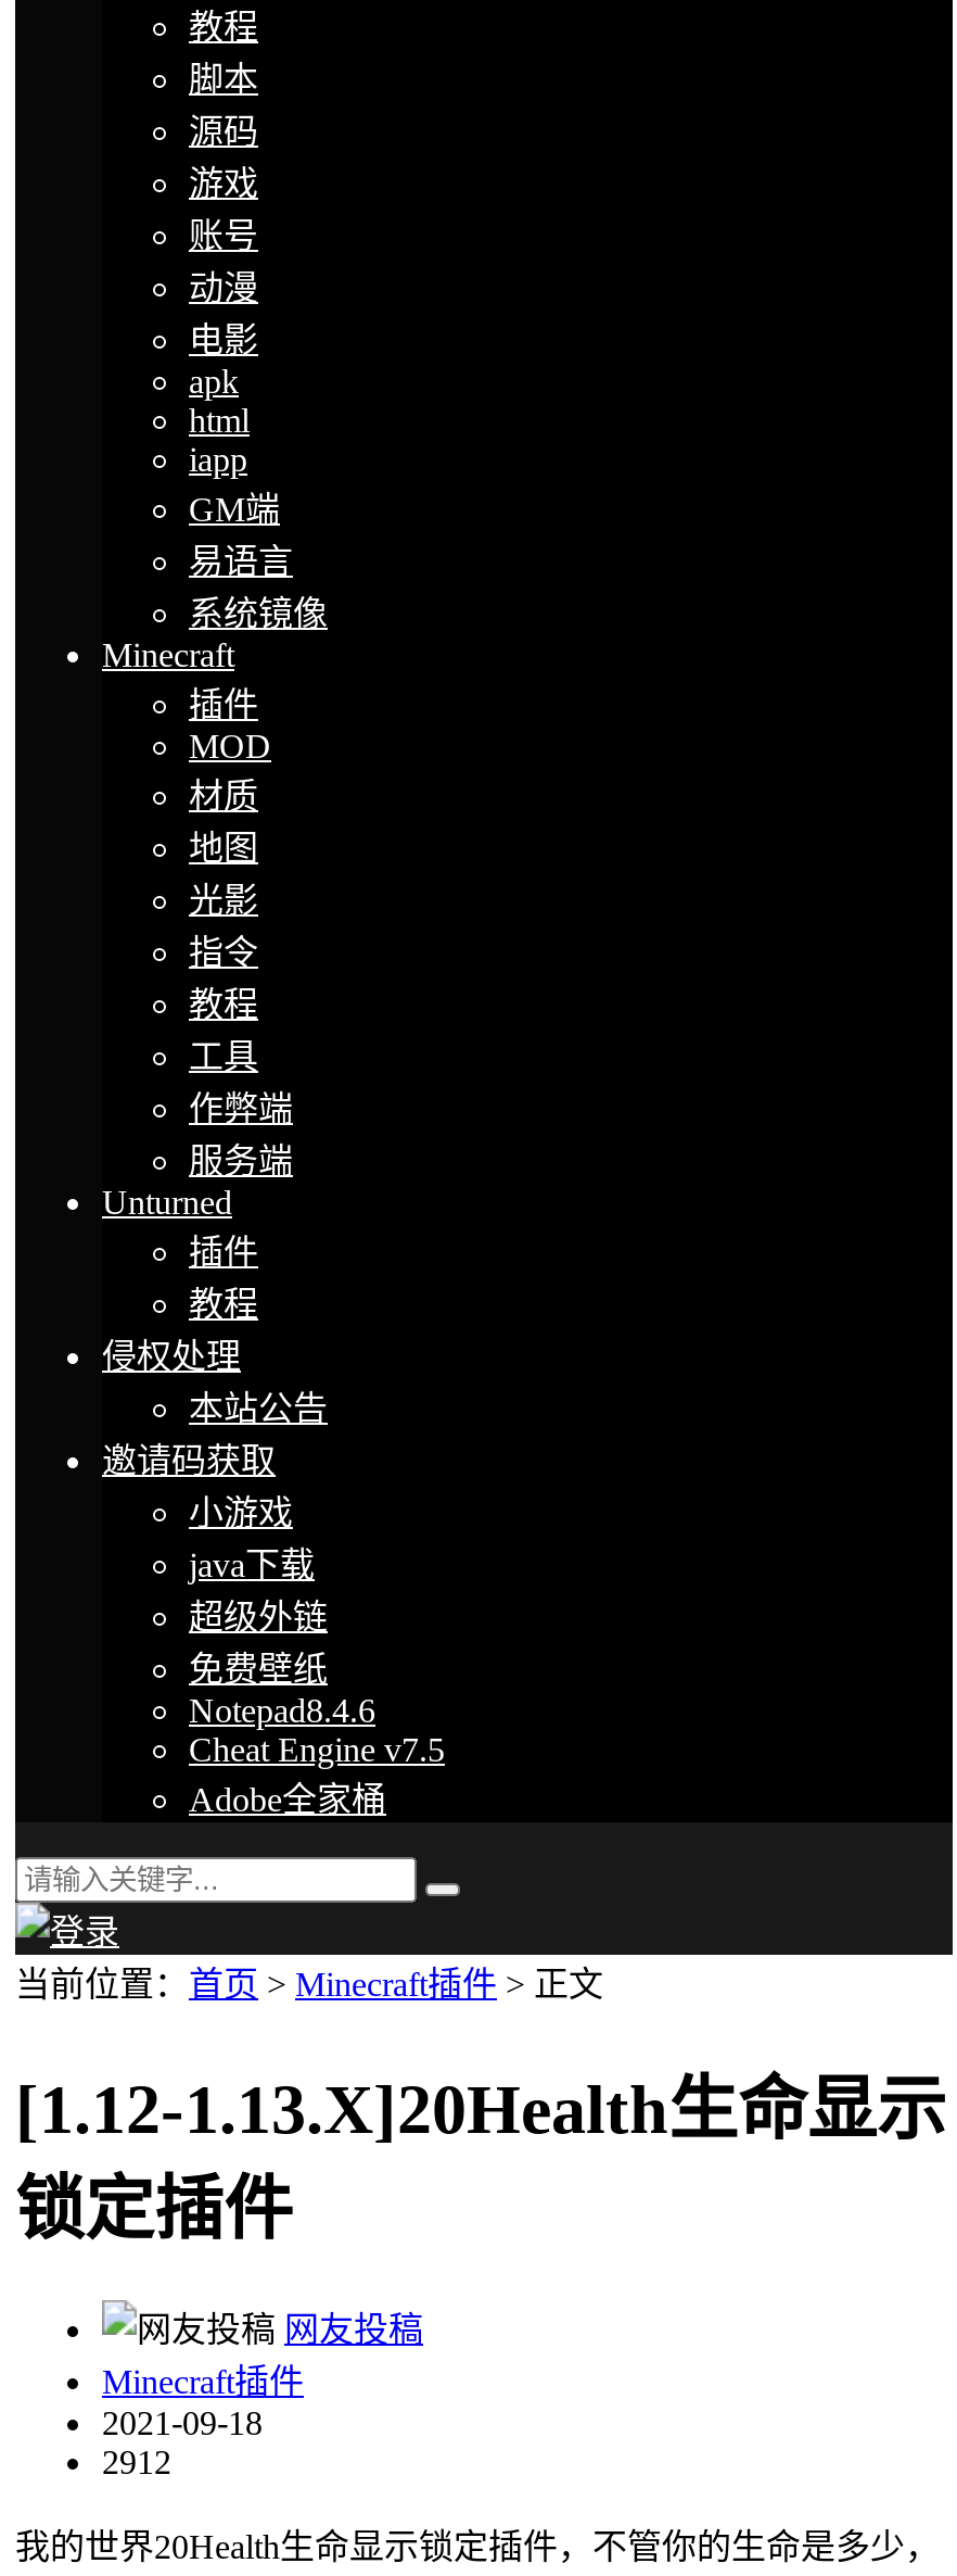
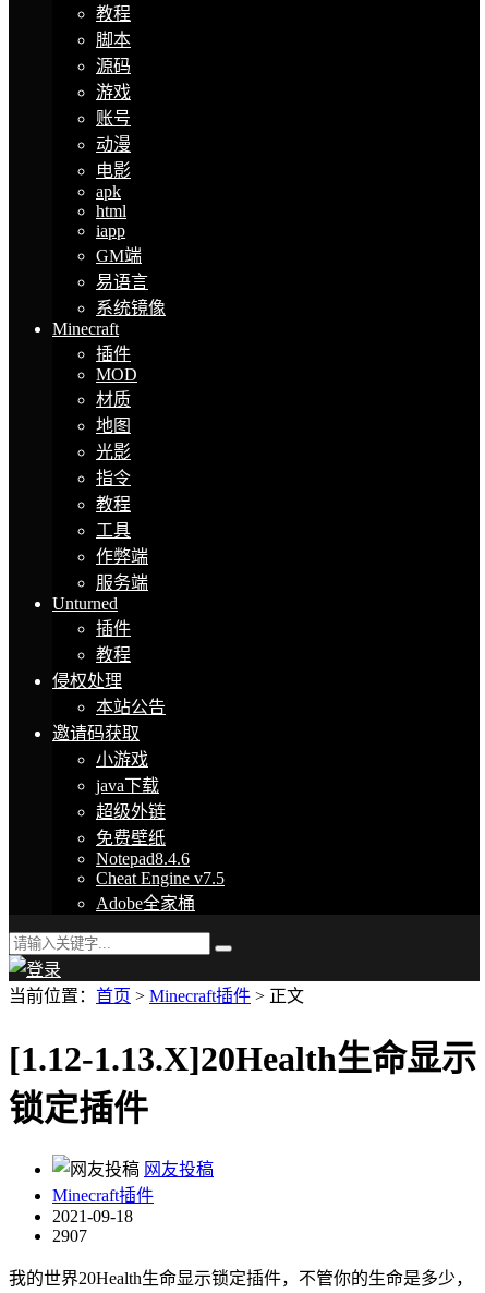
[102,2443,171,2480] 2912 -> [52,1226,87,1245] 2907

